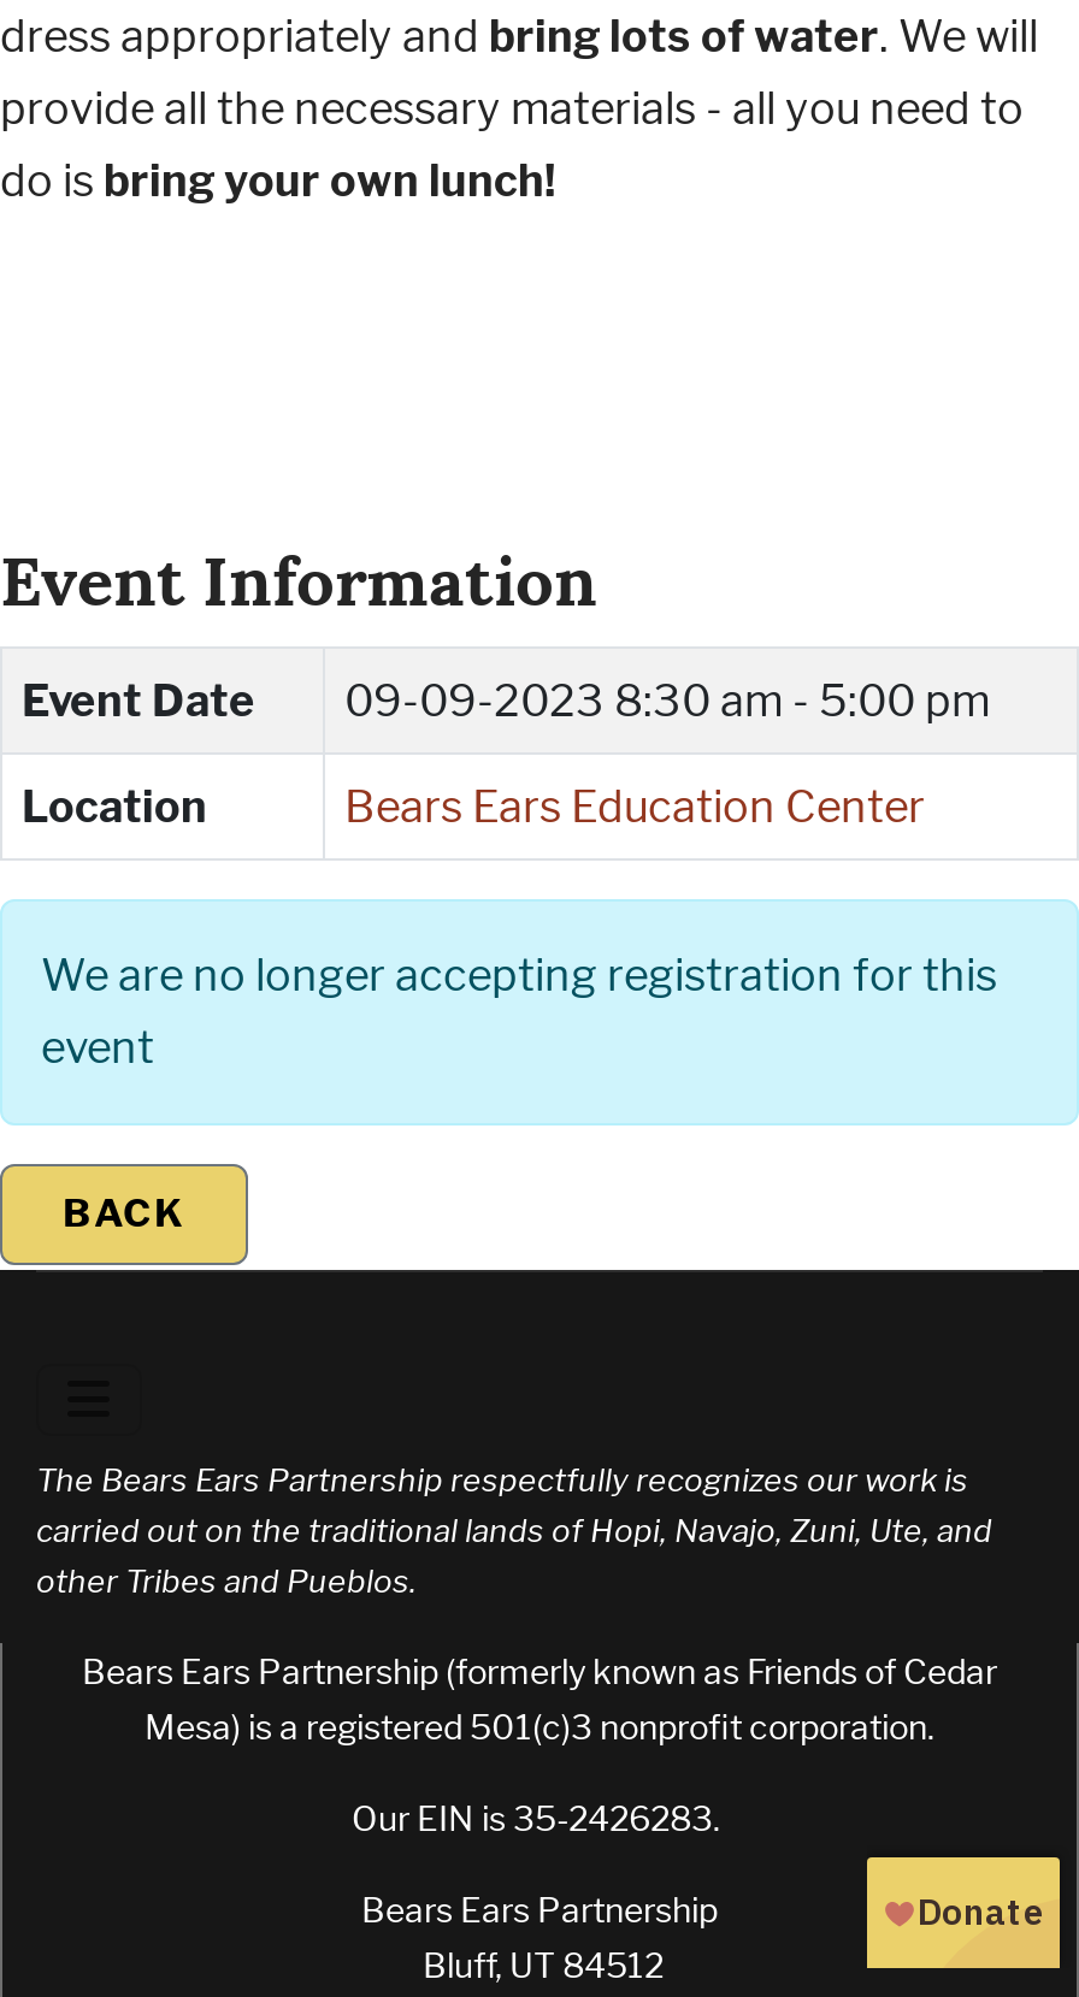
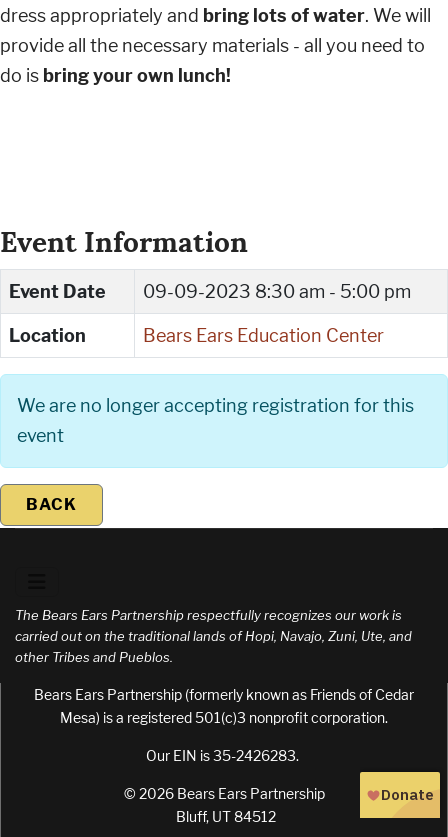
[361,1888,718,1929] Bears Ears Partnership -> [123,785,324,802] © 2026 Bears Ears Partnership

